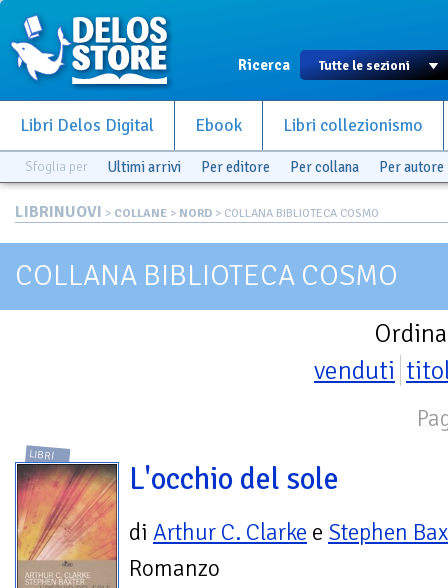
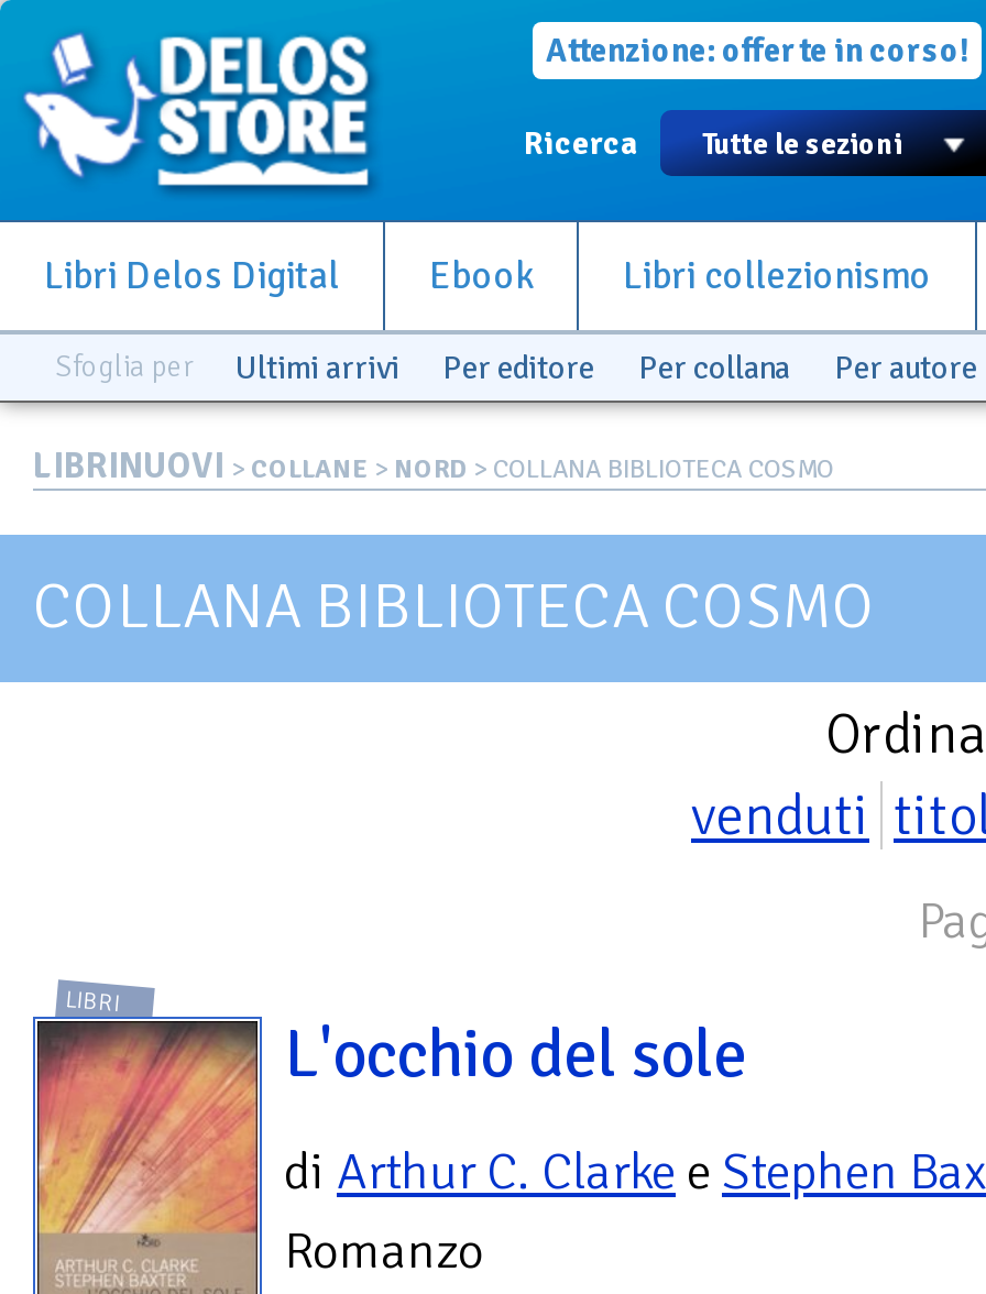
none -> [546,31,968,70] Attenzione: offerte in corso!

